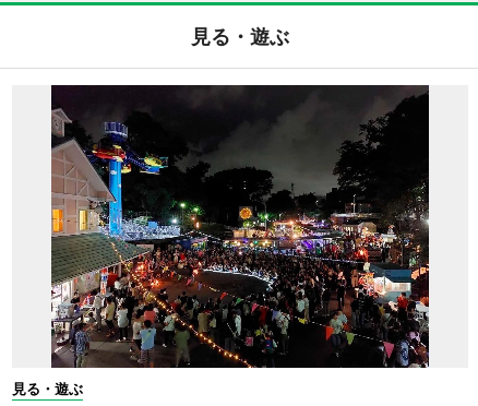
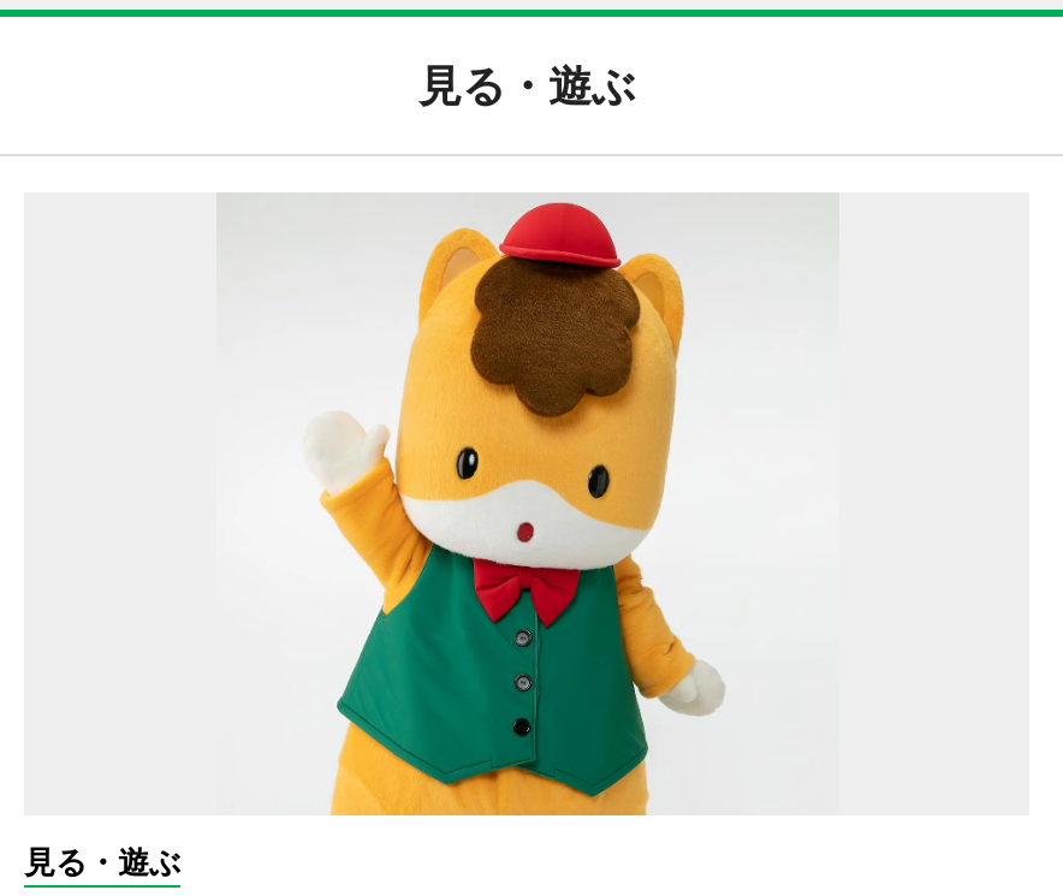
[50,84,430,369] [image] -> [111,192,943,818] [image]

